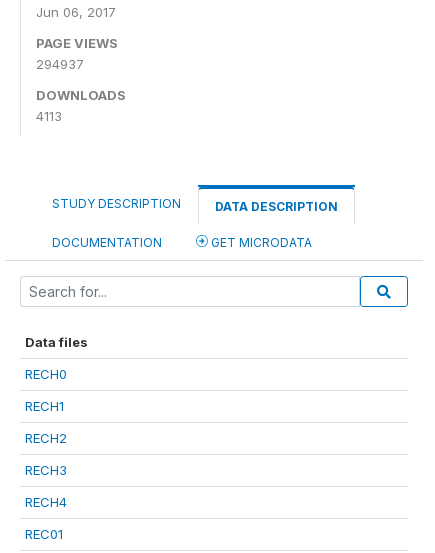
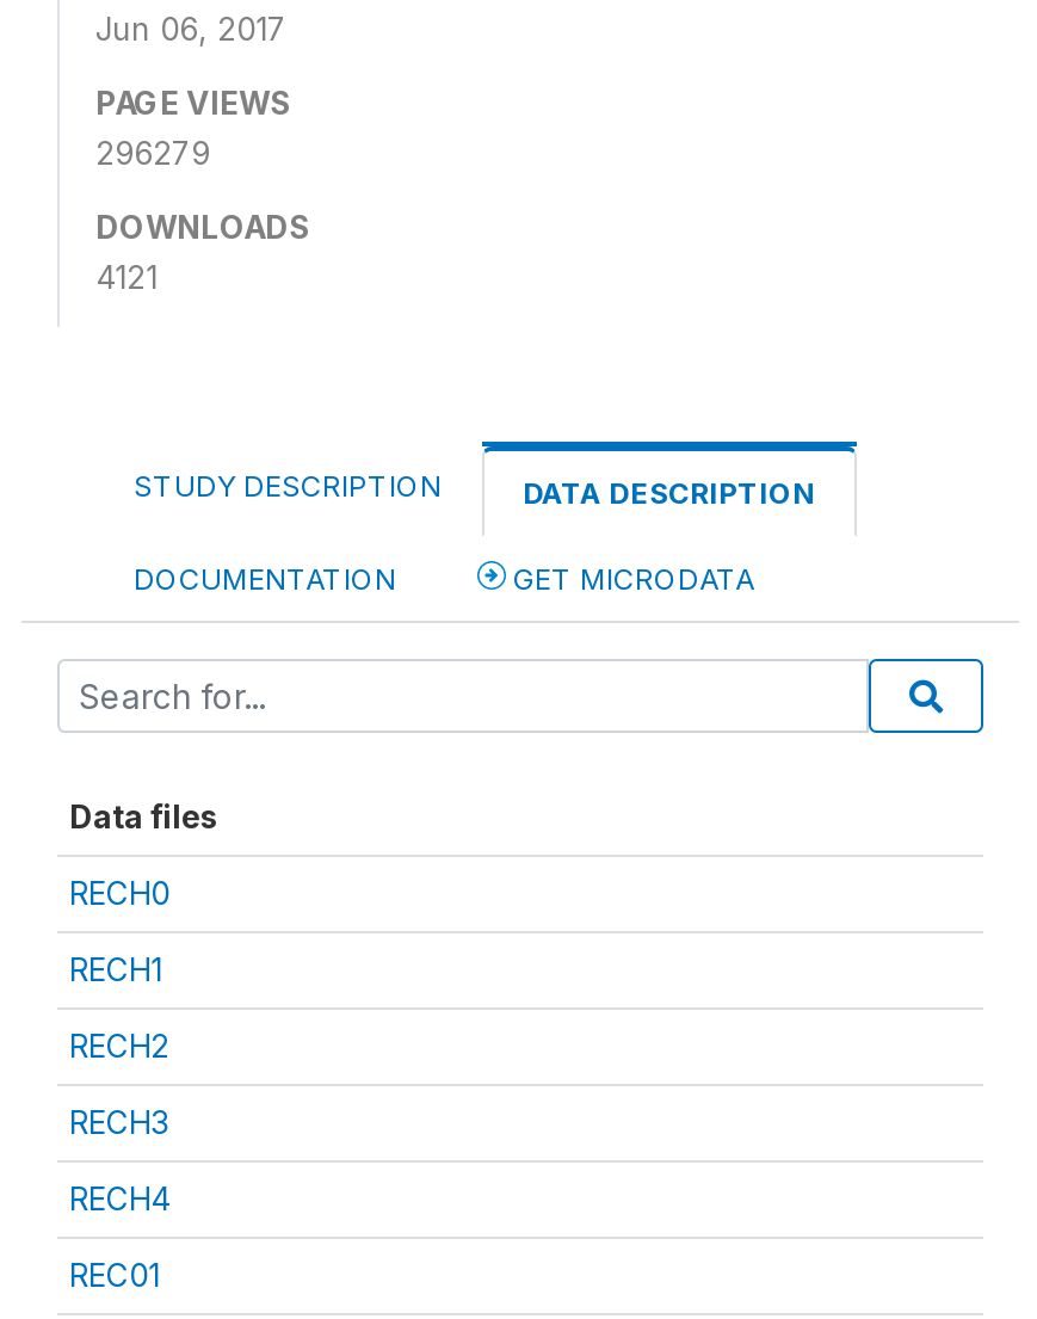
[36,55,84,71] 294937 -> [95,132,210,171] 296279
[36,107,62,123] 4113 -> [95,257,158,295] 4121

